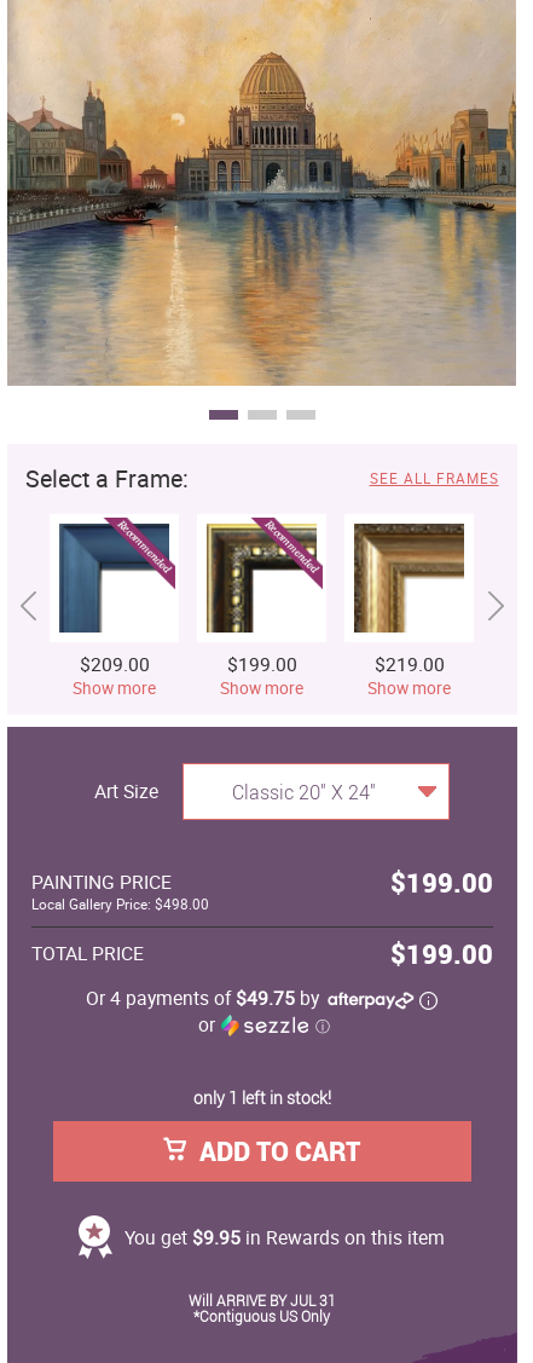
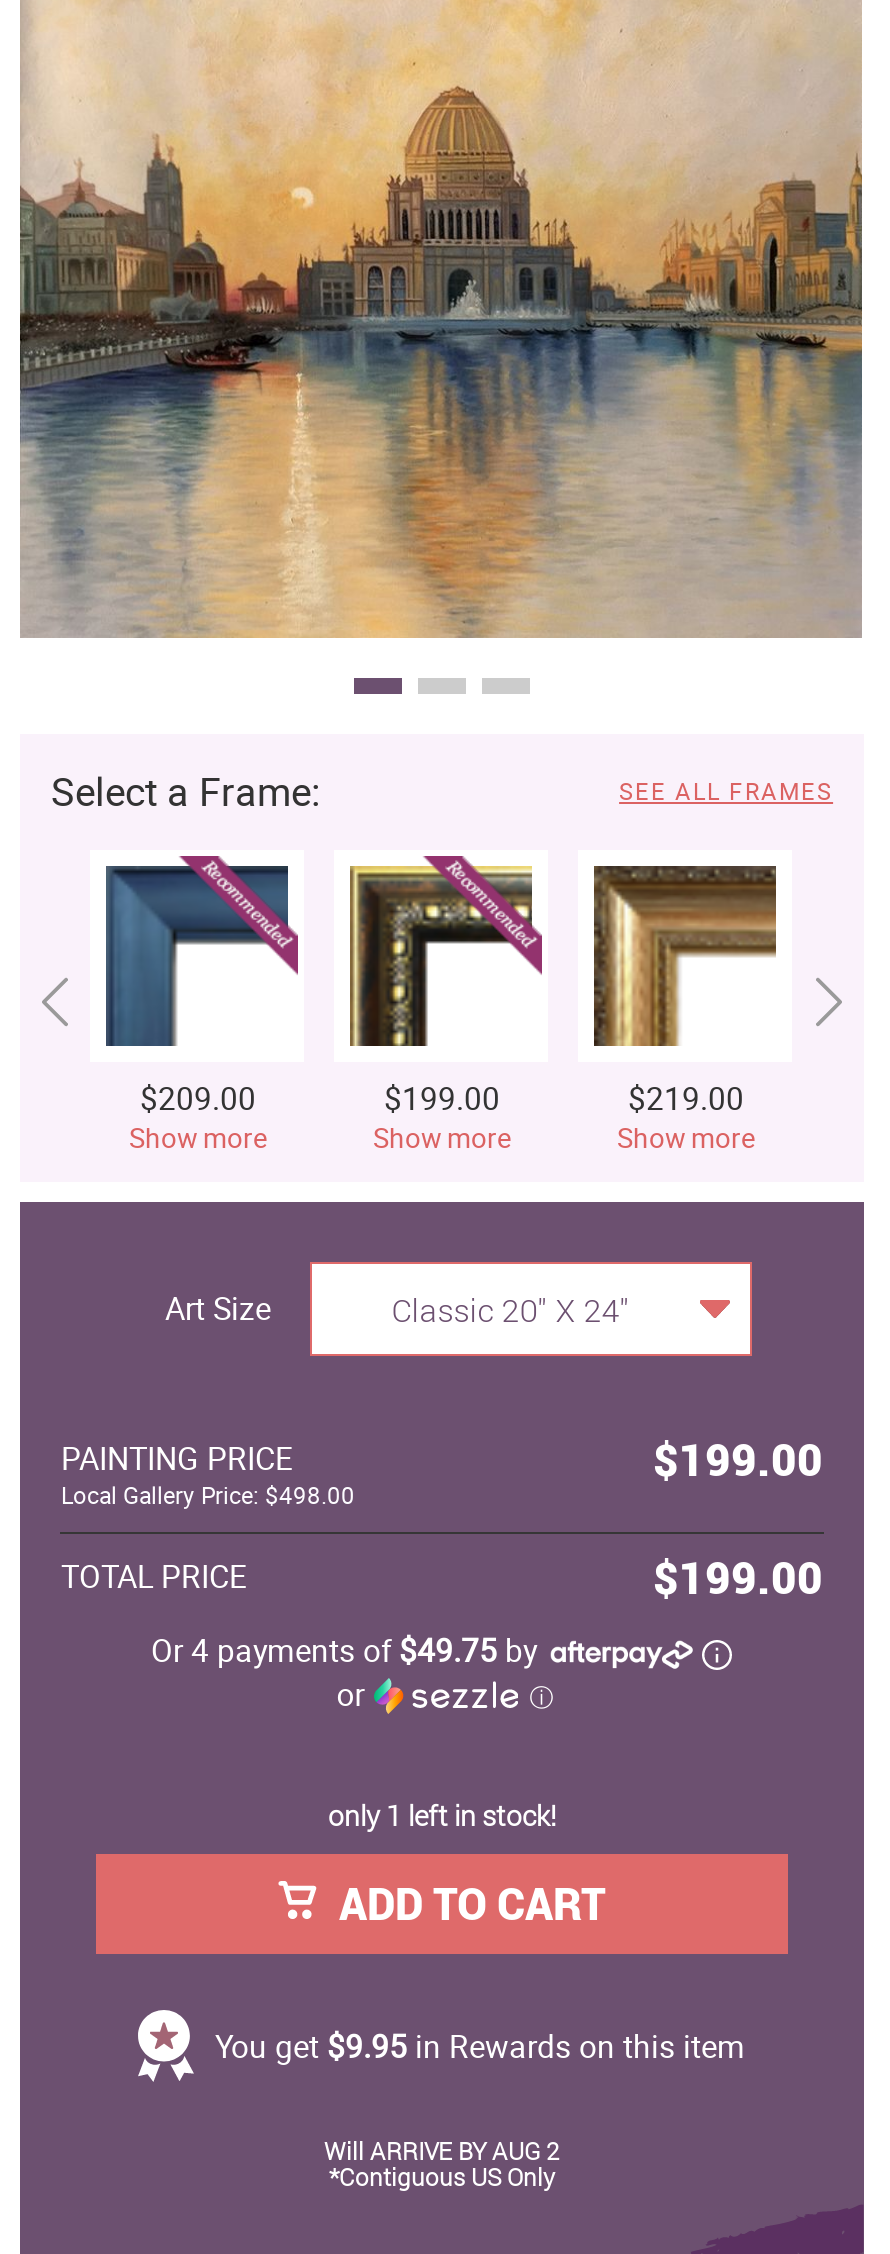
[189,1291,336,1310] Will ARRIVE BY JUL 31 -> [324,2135,560,2167] Will ARRIVE BY AUG 2

